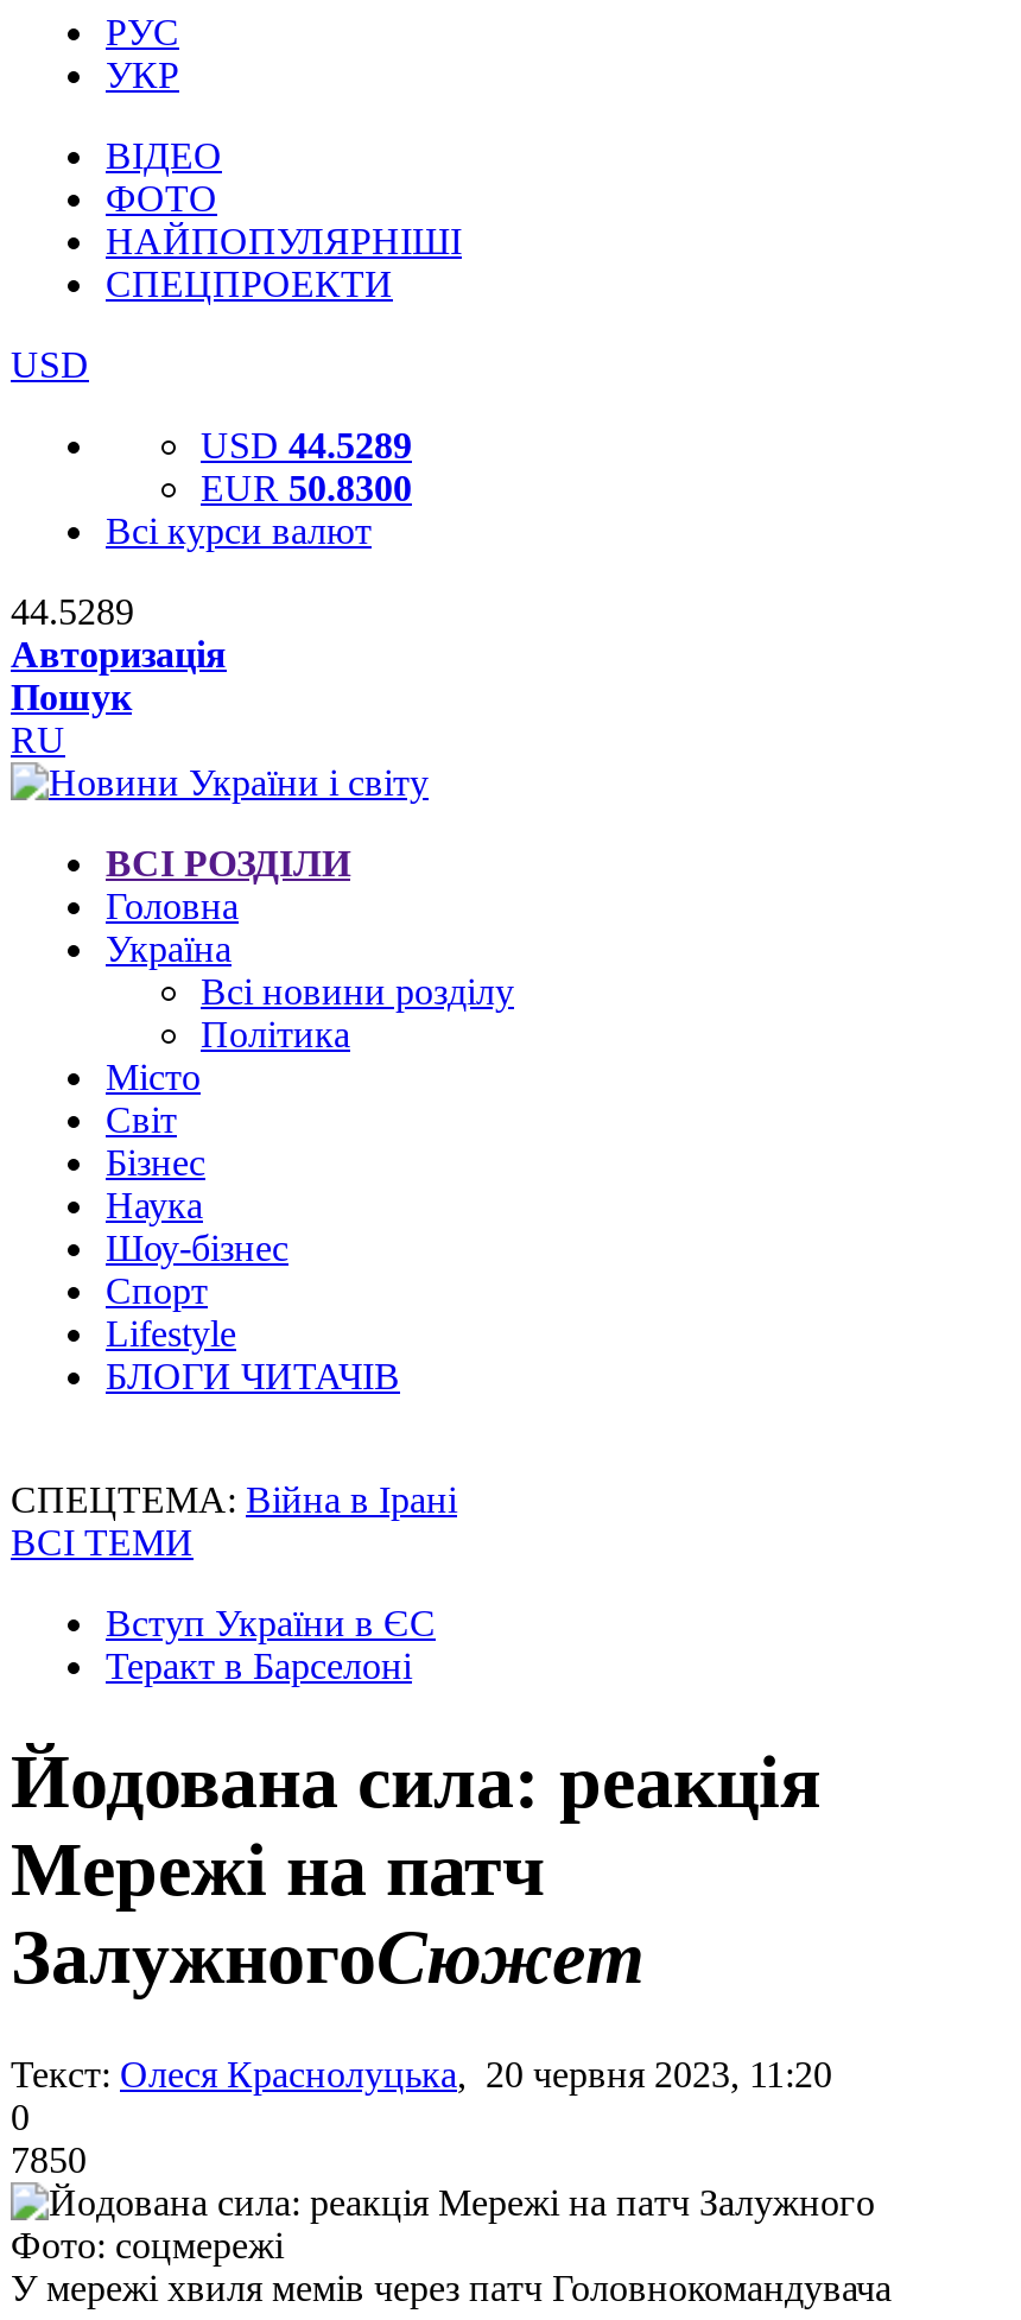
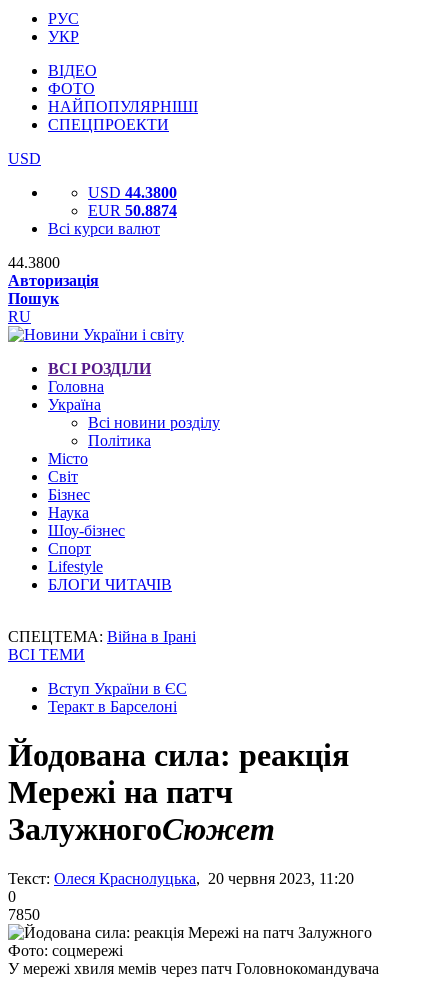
[201,425,412,465] USD 44.5289 -> [88,184,177,201] USD 44.3800
[201,468,412,508] EUR 50.8300 -> [88,202,177,219] EUR 50.8874
[11,591,134,632] 44.5289 -> [8,254,60,271] 44.3800

